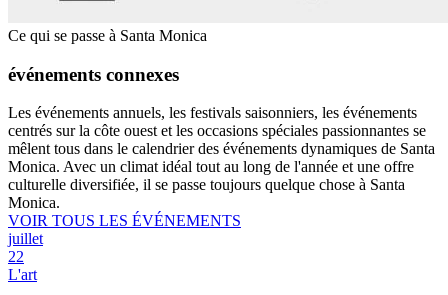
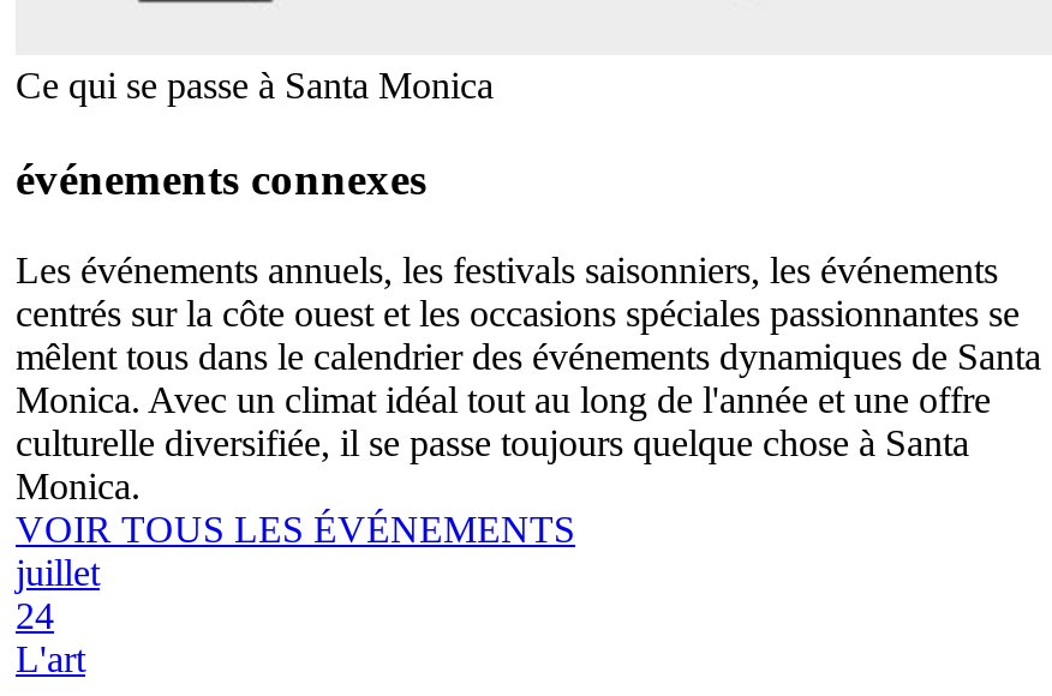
[8,248,24,265] 22 -> [16,596,54,636] 24

